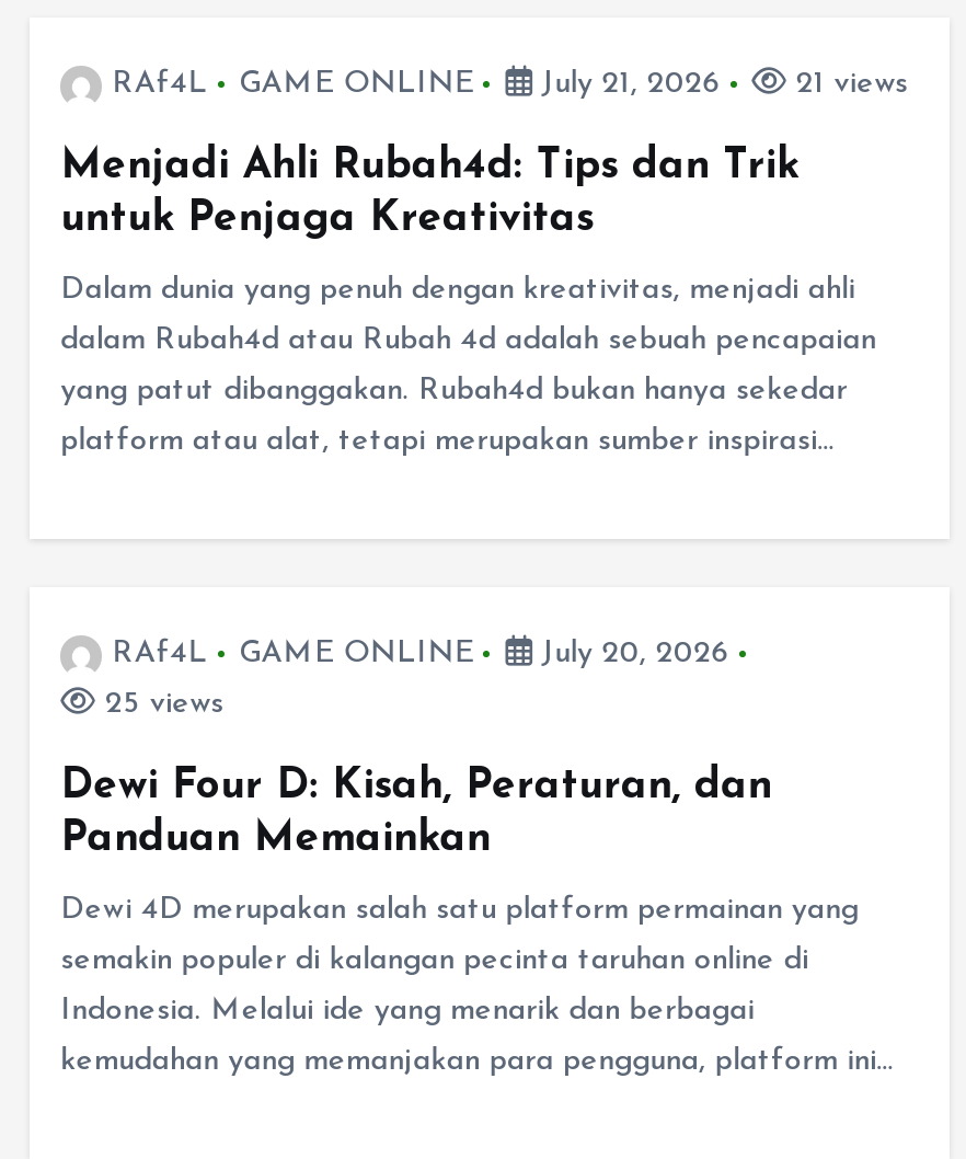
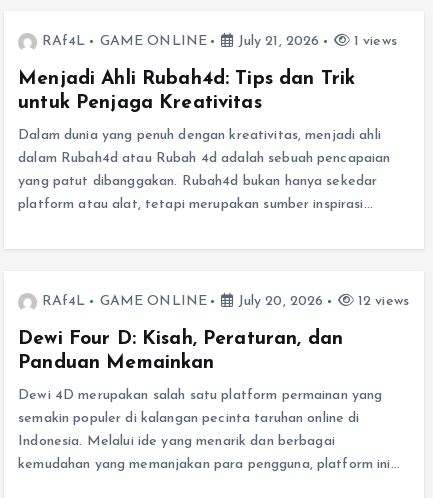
[787,68,908,101] 21 views -> [350,34,397,49] 1 views
[96,688,224,721] 25 views -> [354,294,409,309] 12 views

